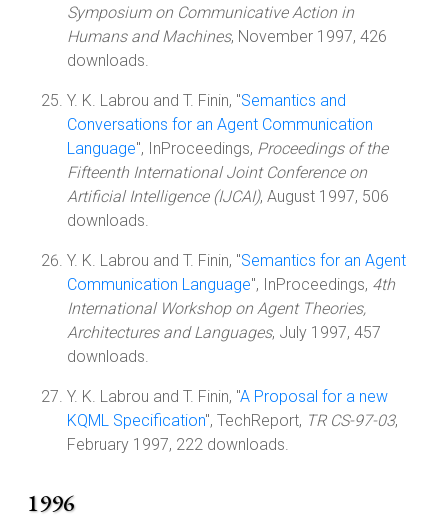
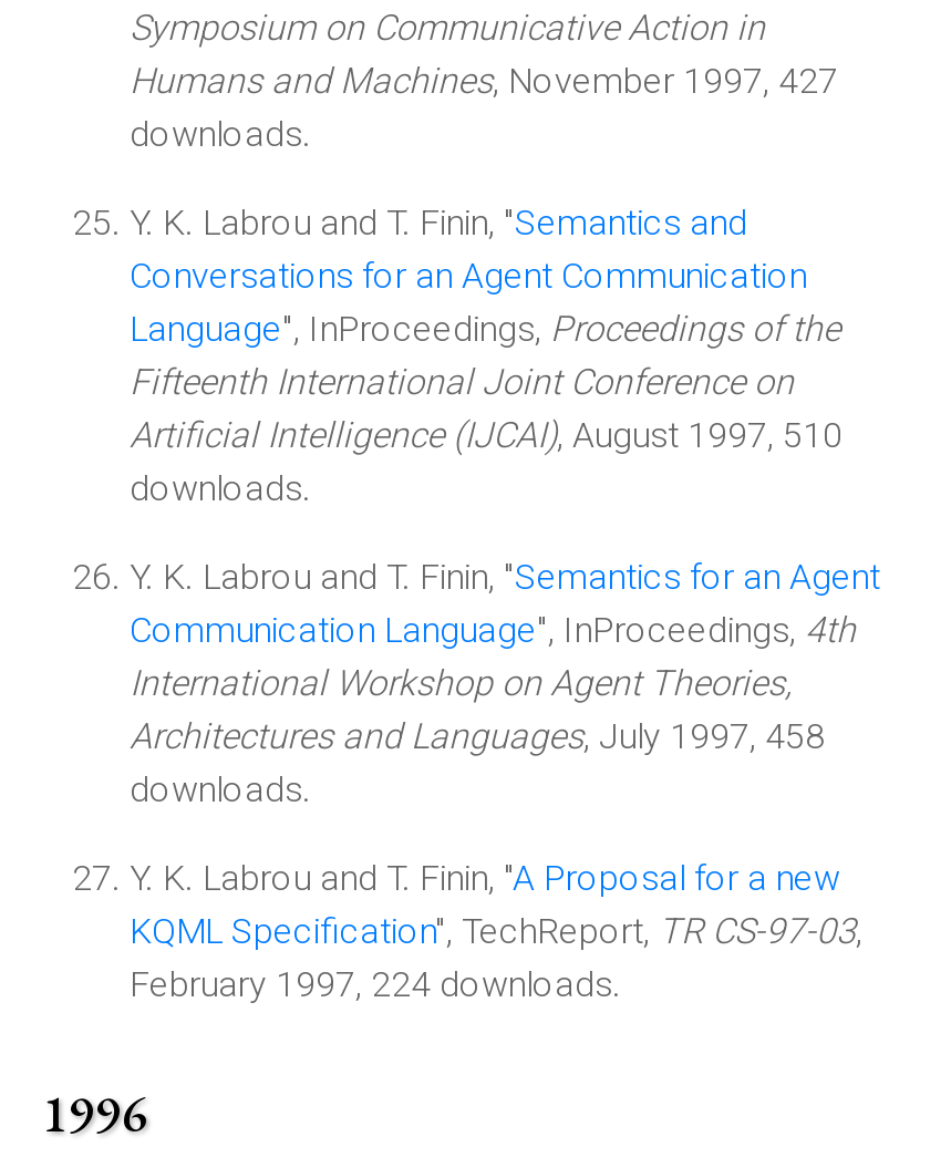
[67,27,387,46] Humans and Machines, November 1997, 426 -> [130,60,838,102] Humans and Machines, November 1997, 427
[67,187,389,206] Artificial Intelligence (IJCAI), August 1997, 506 -> [130,414,843,456] Artificial Intelligence (IJCAI), August 1997, 510
[67,323,381,342] Architectures and Languages, July 1997, 457 -> [130,715,825,757] Architectures and Languages, July 1997, 458
[67,435,289,454] February 1997, 222 downloads. -> [130,963,621,1005] February 1997, 224 downloads.

